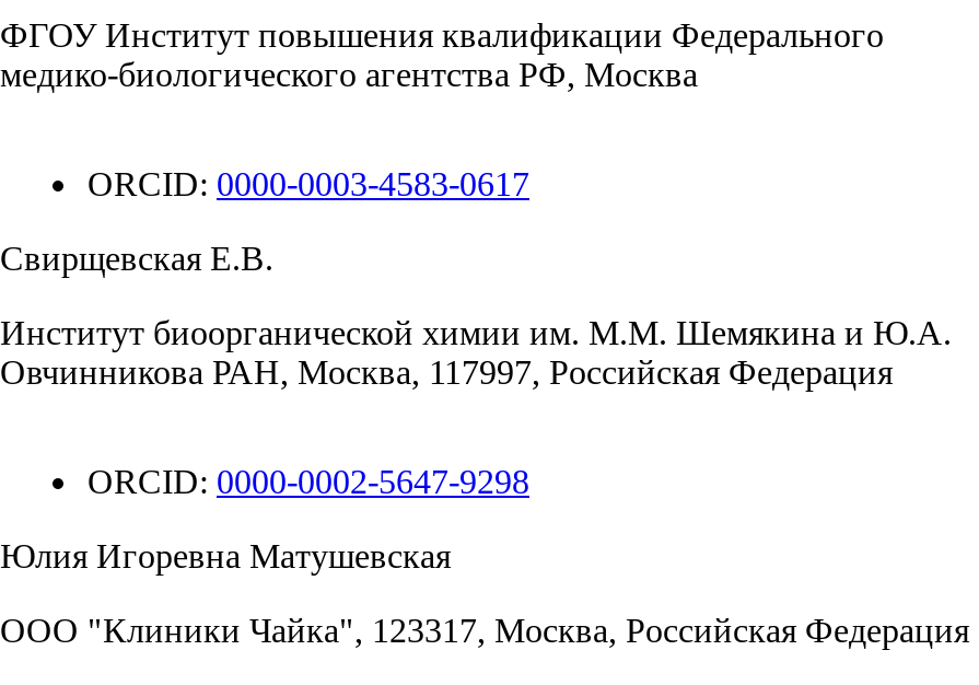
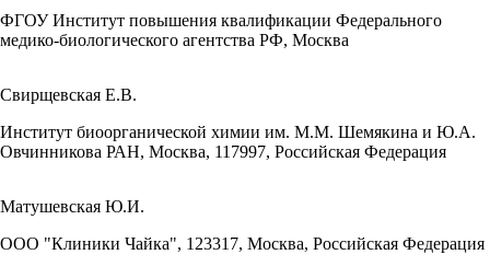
[88,165,529,202] ORCID: 0000-0003-4583-0617 -> none
[0,463,529,574] ORCID: 0000-0002-5647-9298 | Юлия Игоревна Матушевская -> [0,197,144,216] Матушевская Ю.И.

